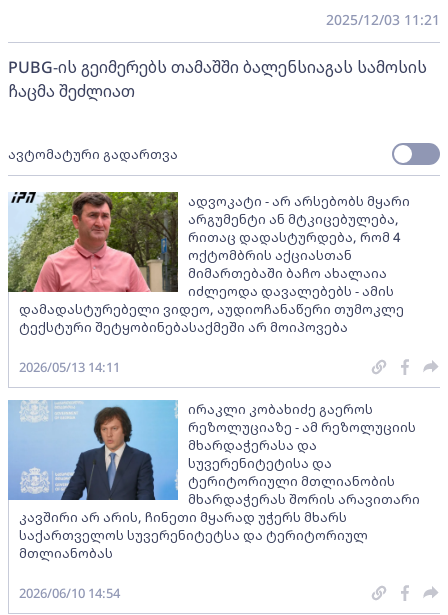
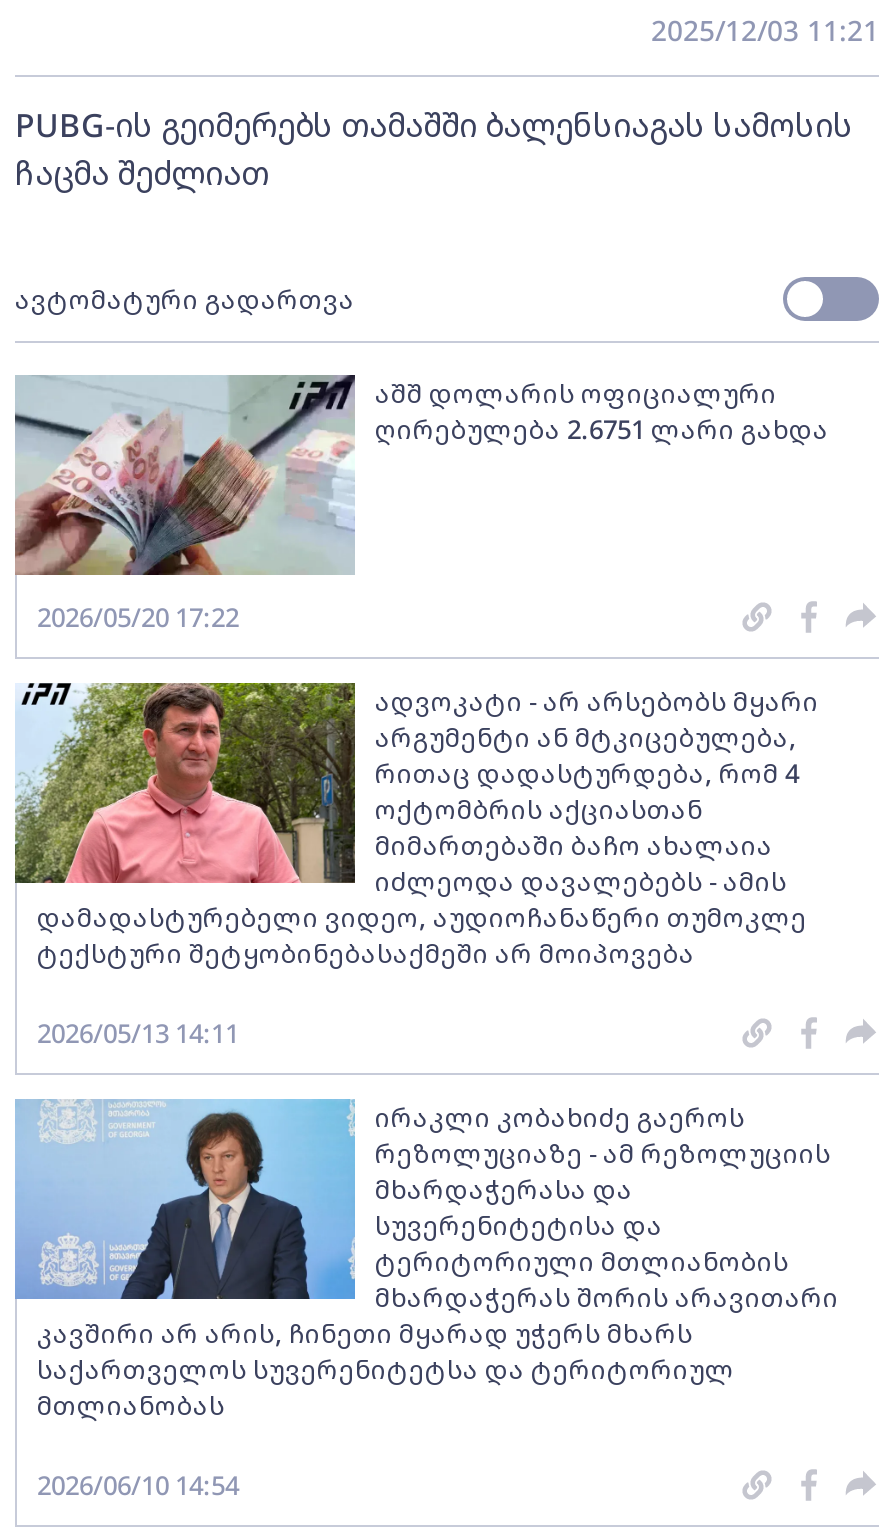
none -> [13,375,829,577] [image] | აშშ დოლარის ოფიციალური | ღირებულება 2.6751 ლარი გახდა
none -> [37,599,239,635] 2026/05/20 17:22

